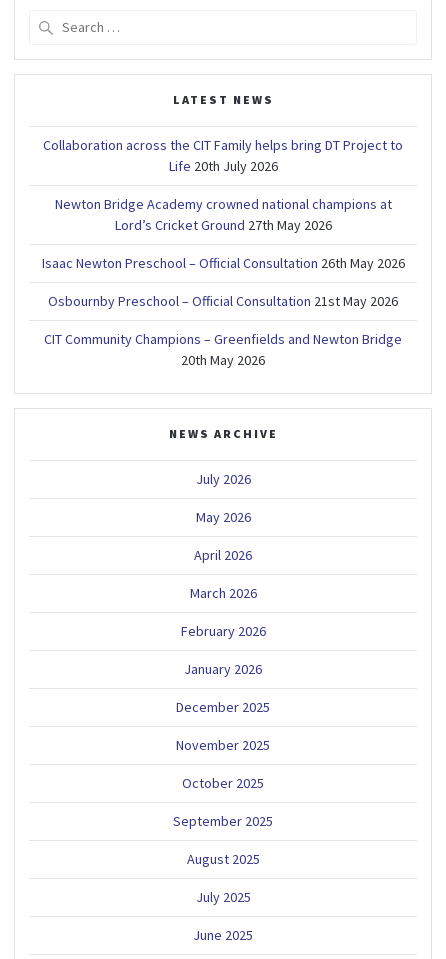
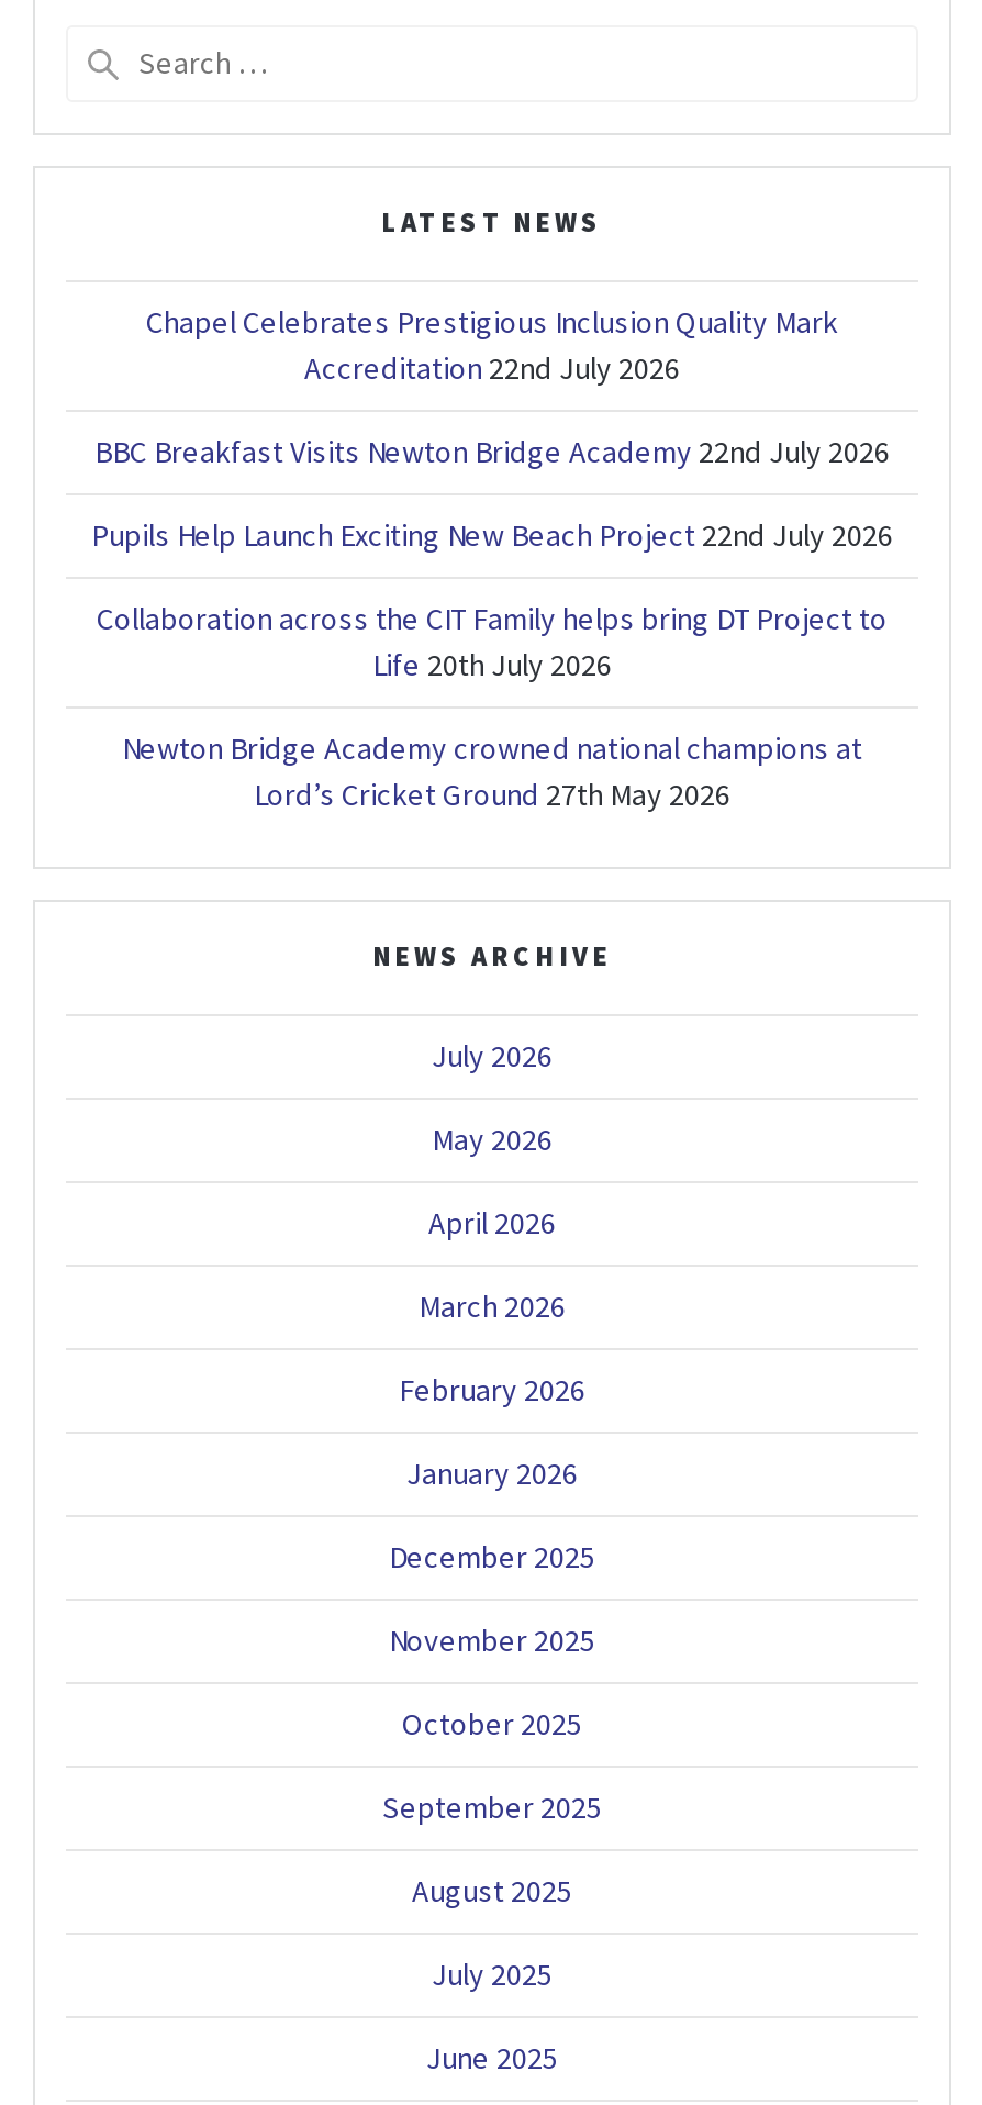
none -> [91,301,893,554] Chapel Celebrates Prestigious Inclusion Quality Mark | Accreditation 22nd July 2026 | BBC Breakfast Visits Newton Bridge Academy 22nd July 2026 | Pupils Help Launch Exciting New Beach Project 22nd July 2026
moved [43,135,403,233] -> [97,598,888,813]: Collaboration across the CIT Family helps bring DT Project to | Life 20th July 2026 | Newton Bridge Academy crowned national champions at | Lord’s Cricket Ground 27th May 2026
[41,253,404,368] Isaac Newton Preschool – Official Consultation 26th May 2026 | Osbournby Preschool – Official Consultation 21st May 2026 | CIT Community Champions – Greenfields and Newton Bridge | 20th May 2026 -> none

